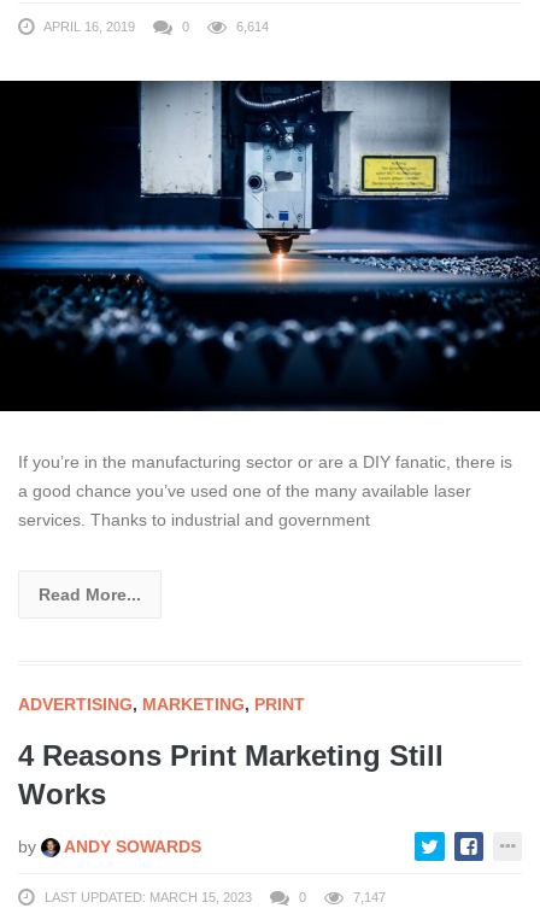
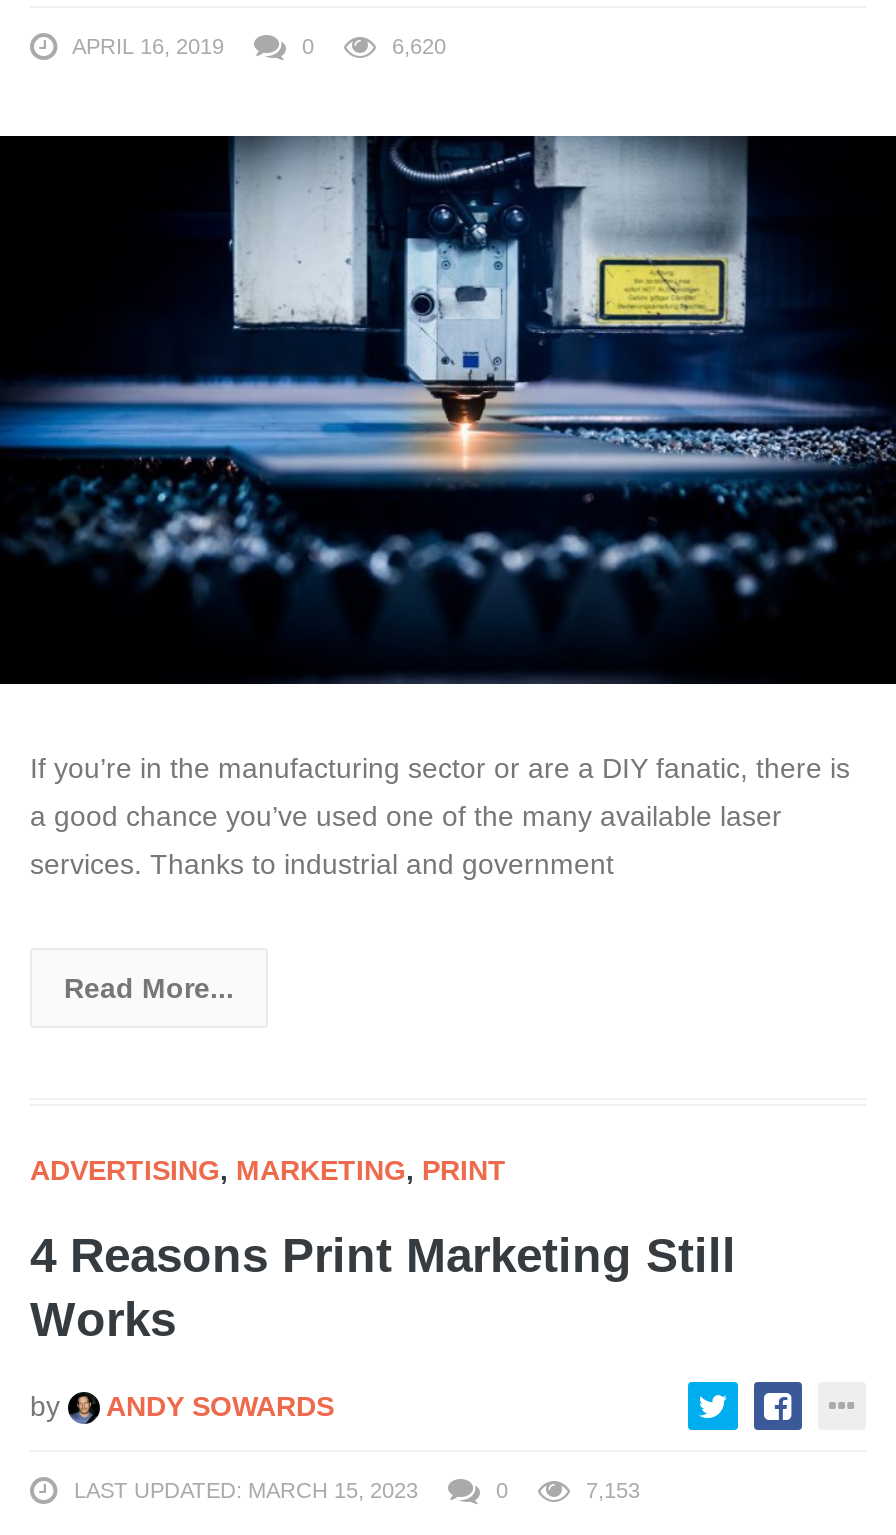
[233,19,269,33] 6,614 -> [386,33,446,57] 6,620
[350,889,386,904] 7,147 -> [580,1477,640,1501] 7,153

